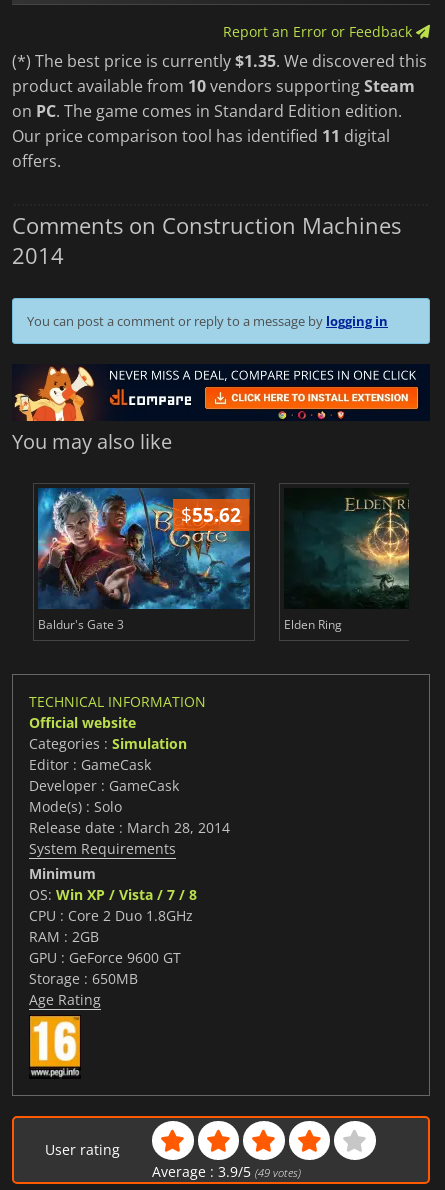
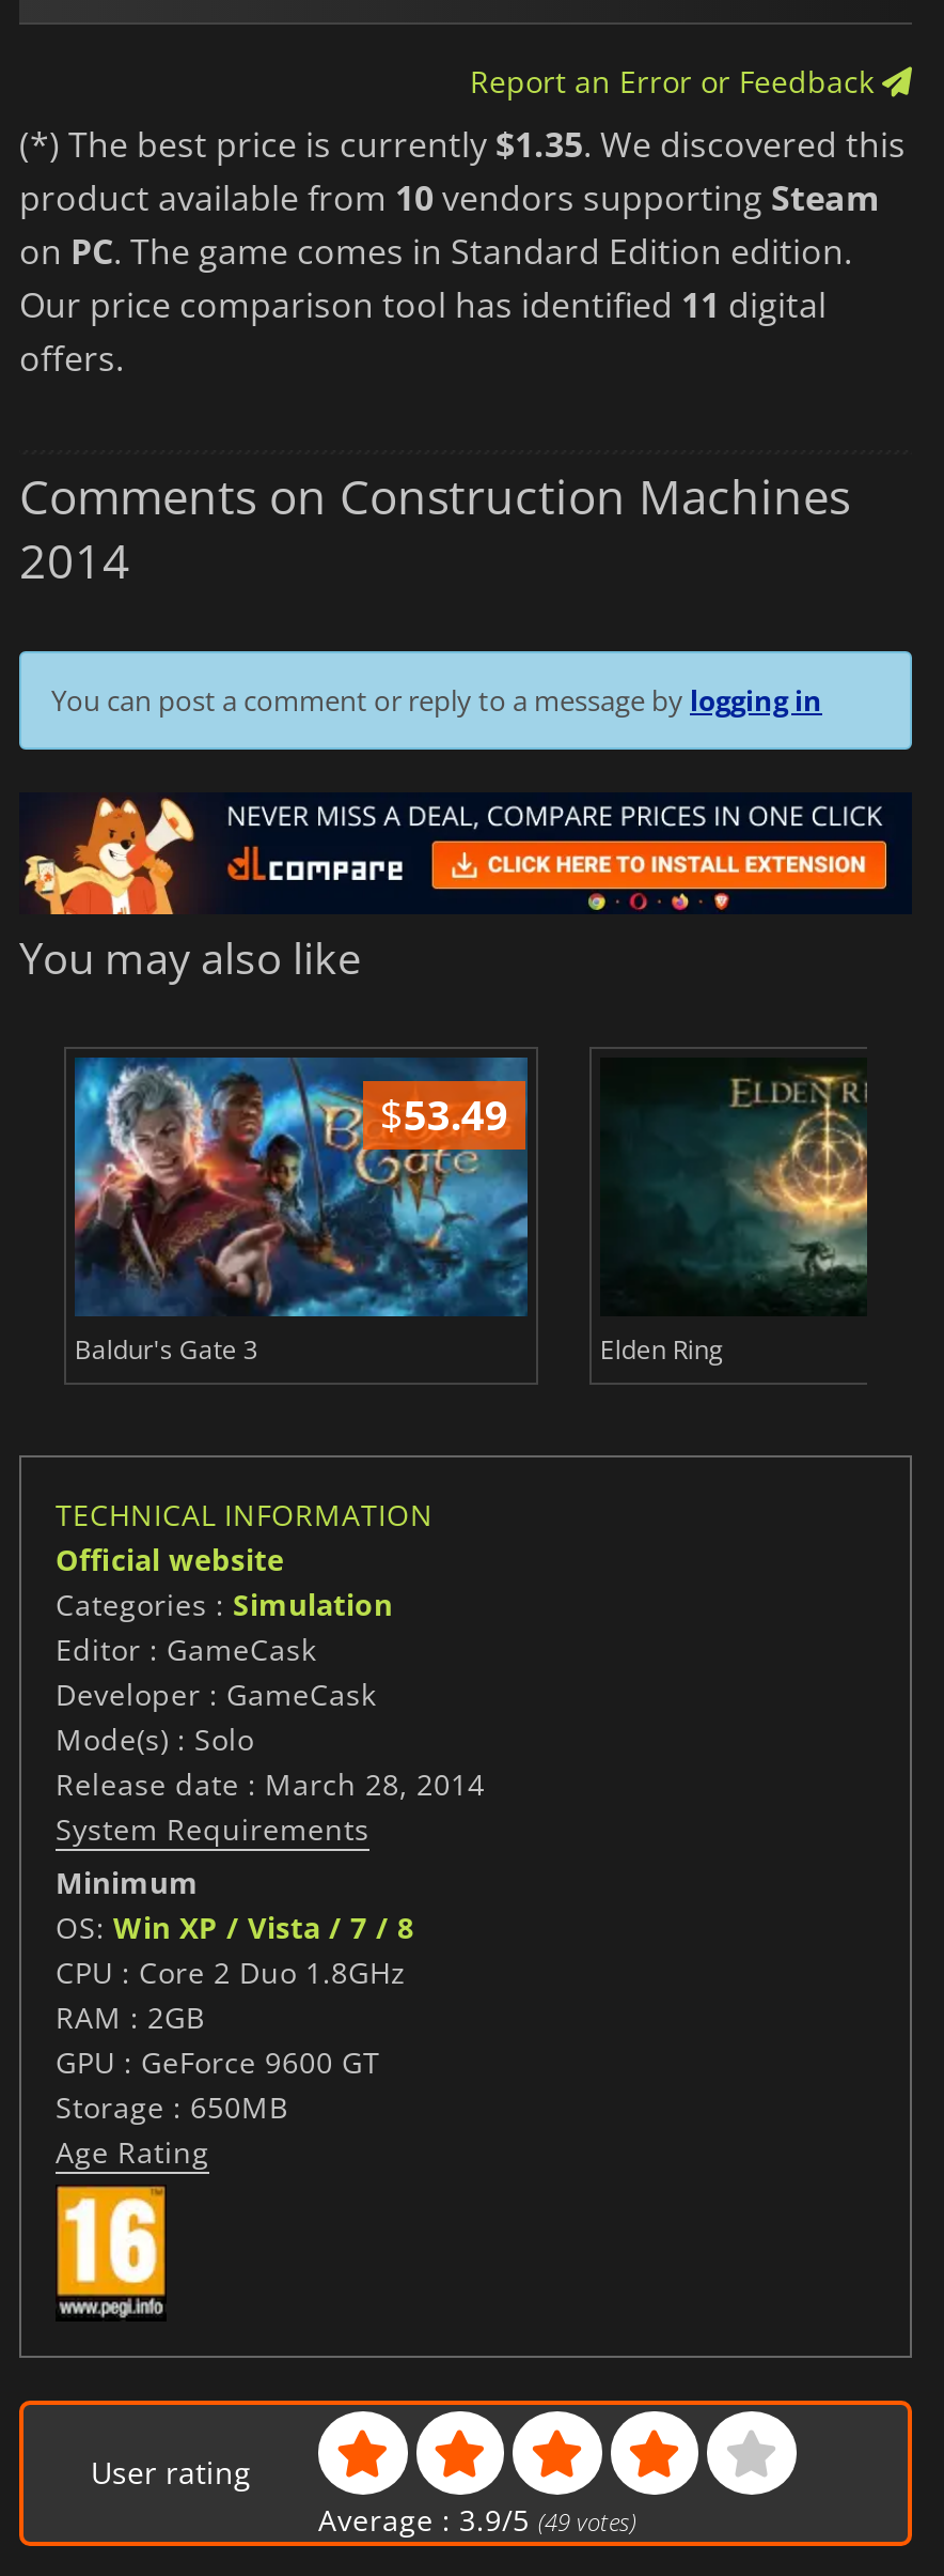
[181,501,241,528] $55.62 -> [380,1086,508,1144] $53.49

